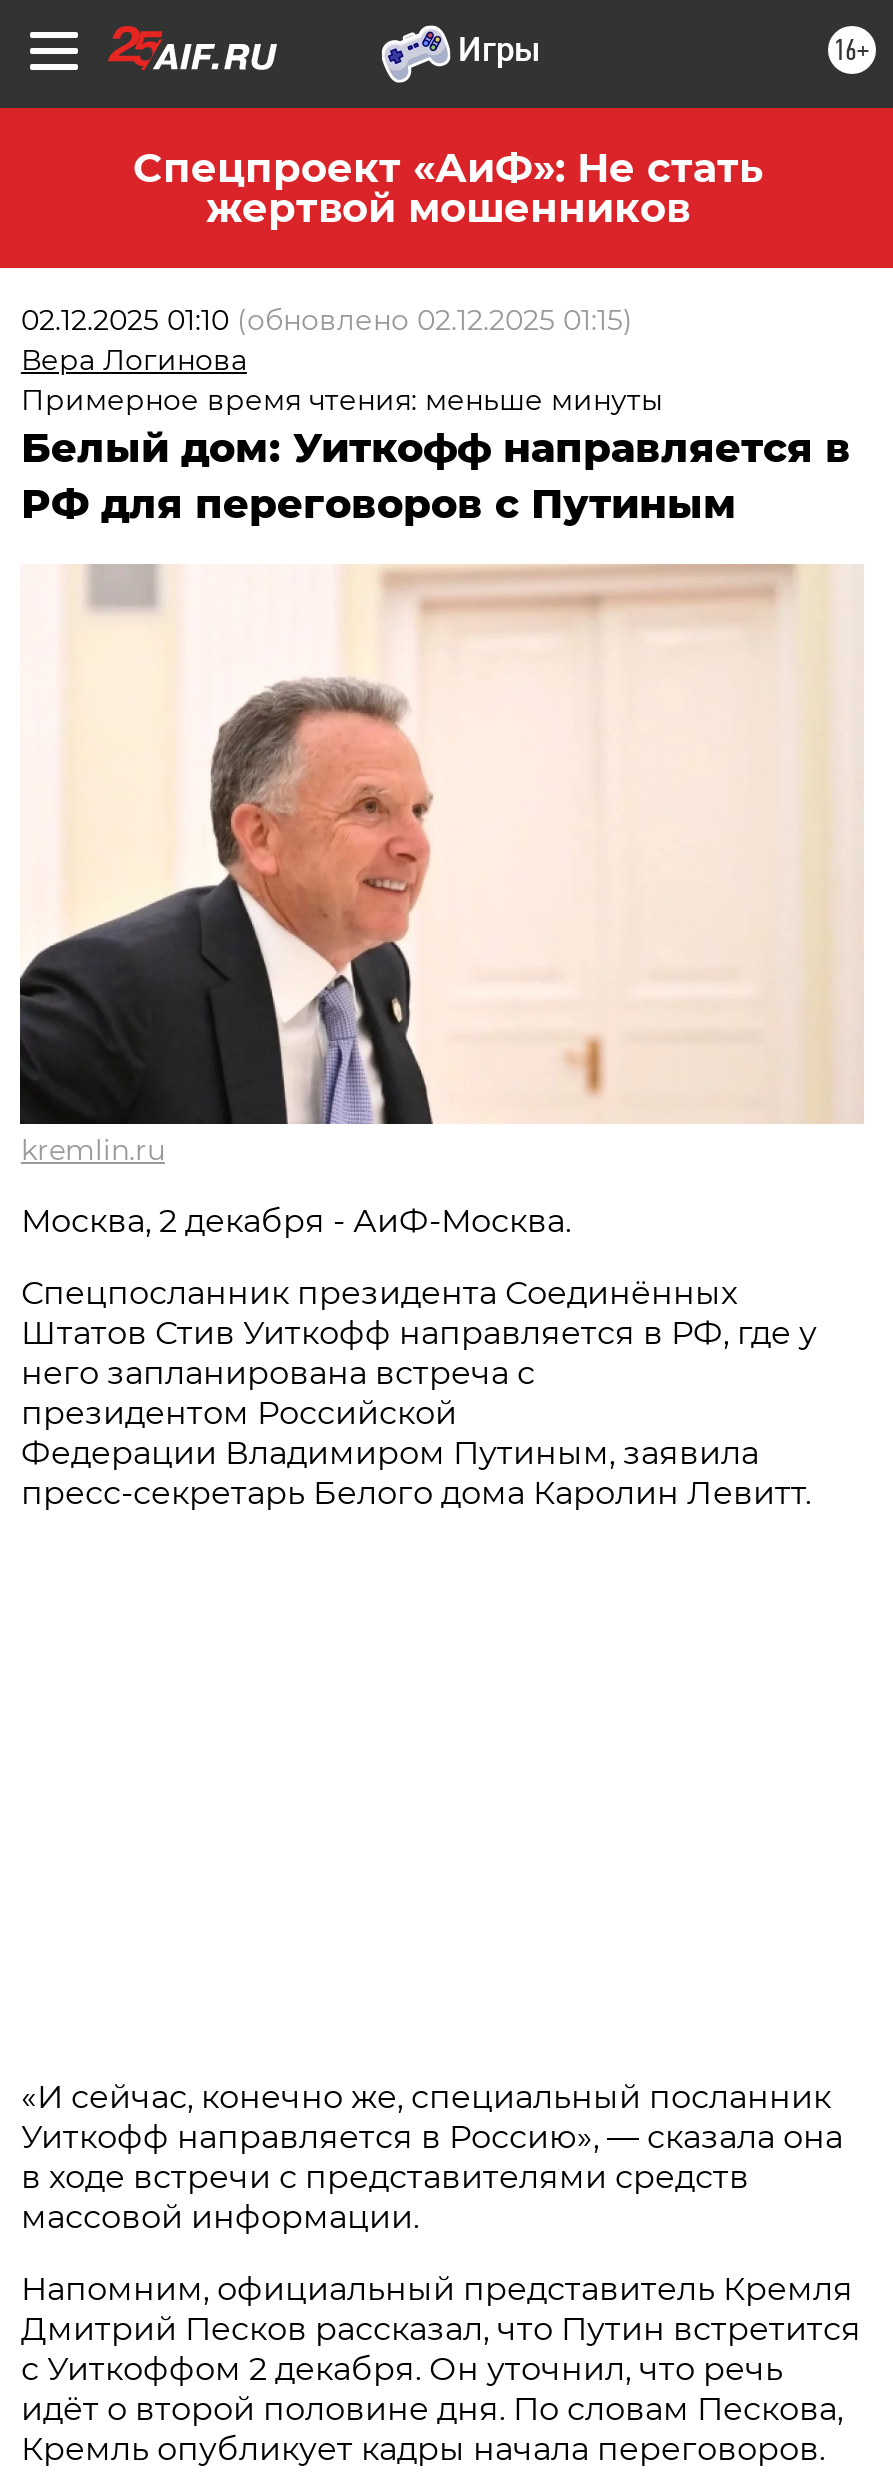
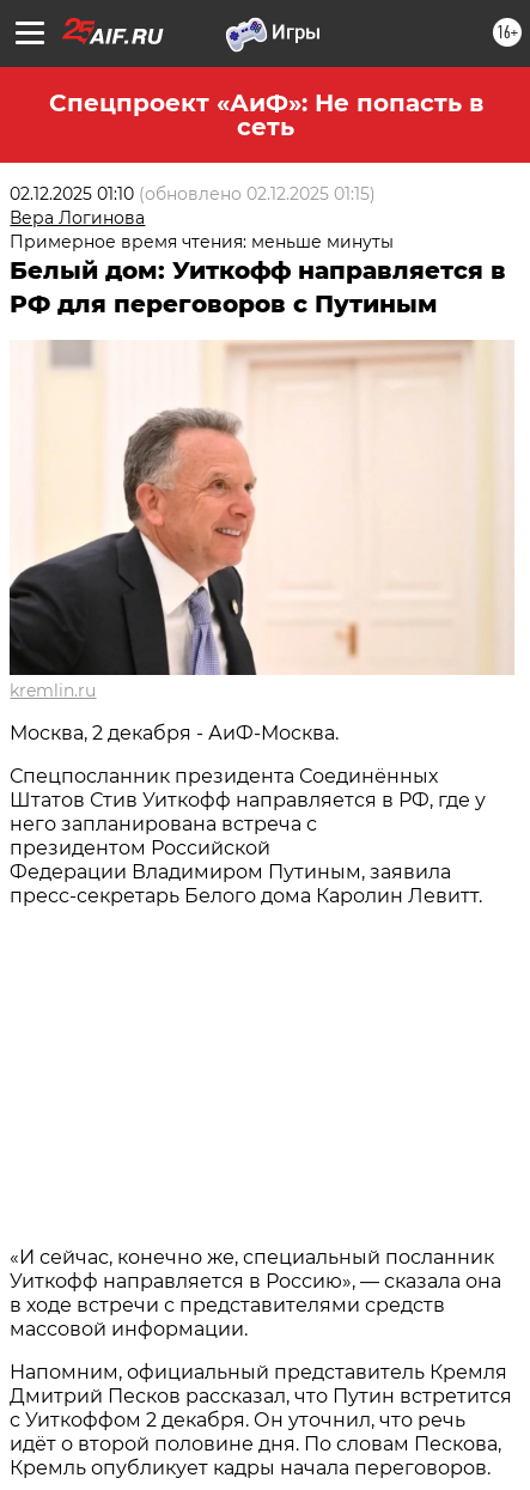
[133,144,763,232] Спецпроект «АиФ»: Не стать | жертвой мошенников -> [48,89,483,141] Спецпроект «АиФ»: Не попасть в | сеть

